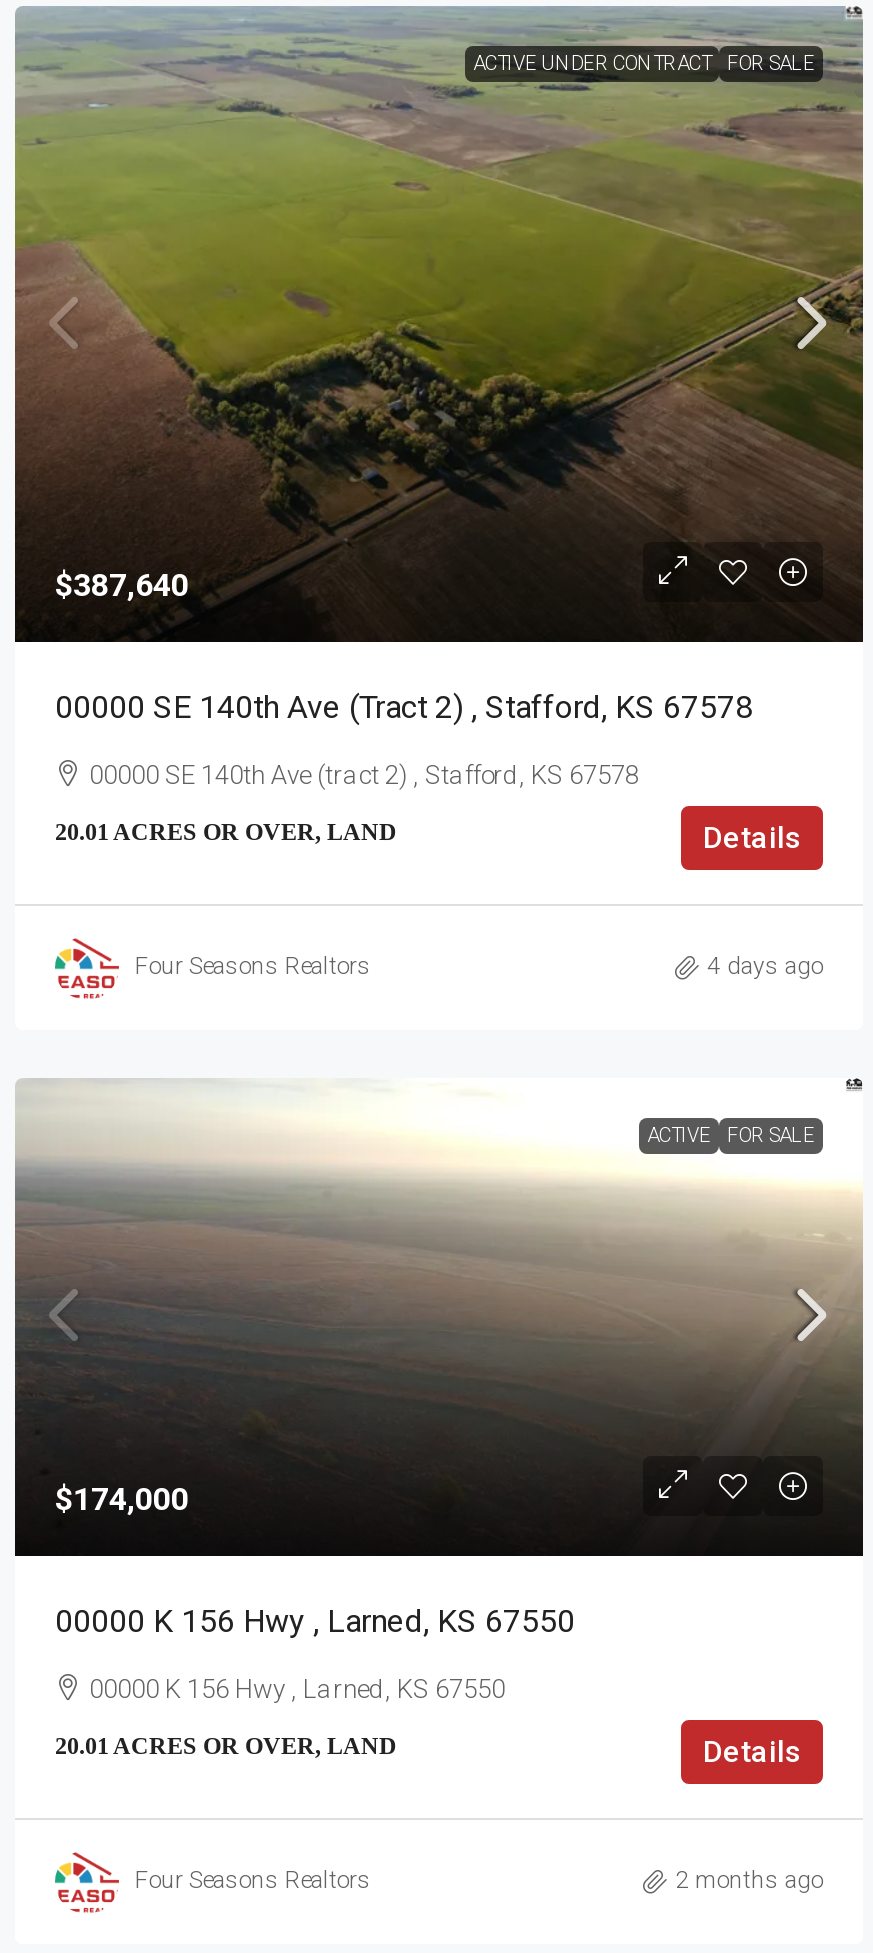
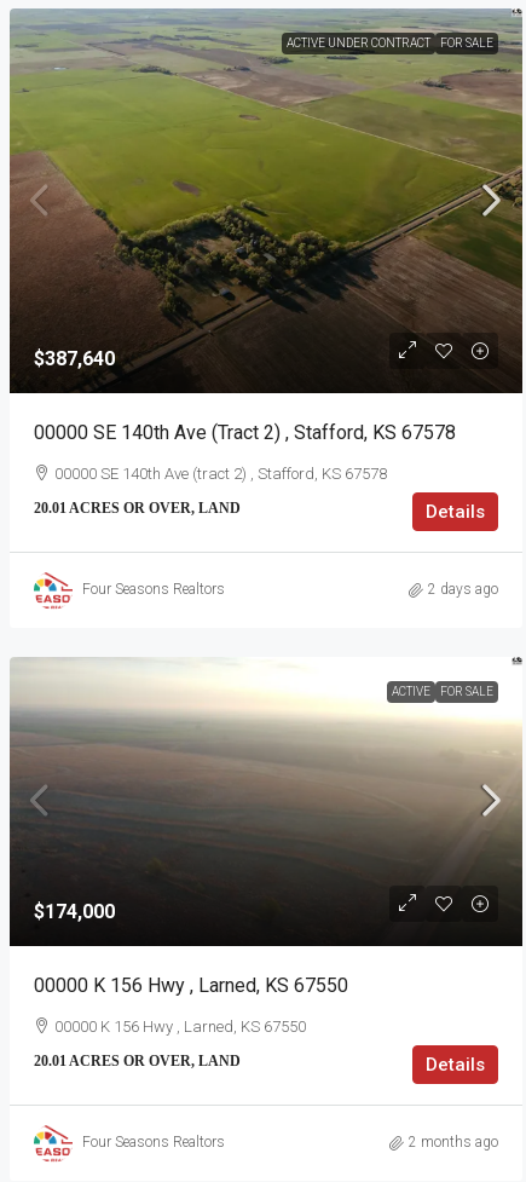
[707,953,823,981] 4 days ago -> [428,581,498,598] 2 days ago

